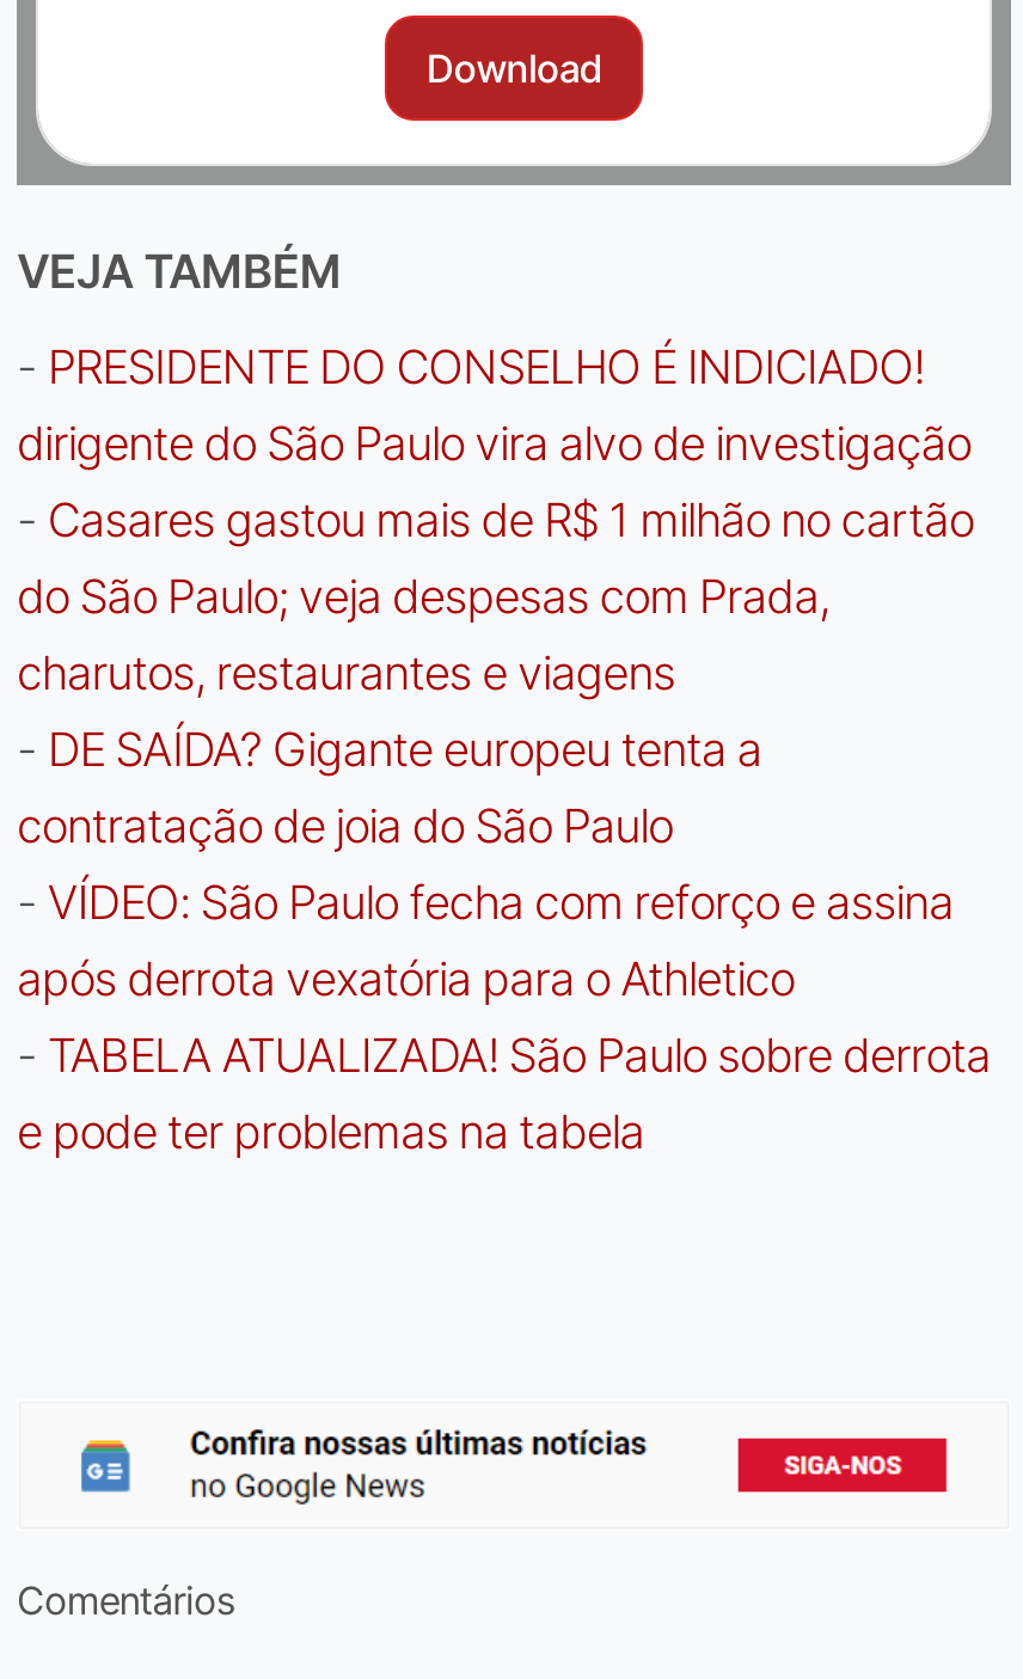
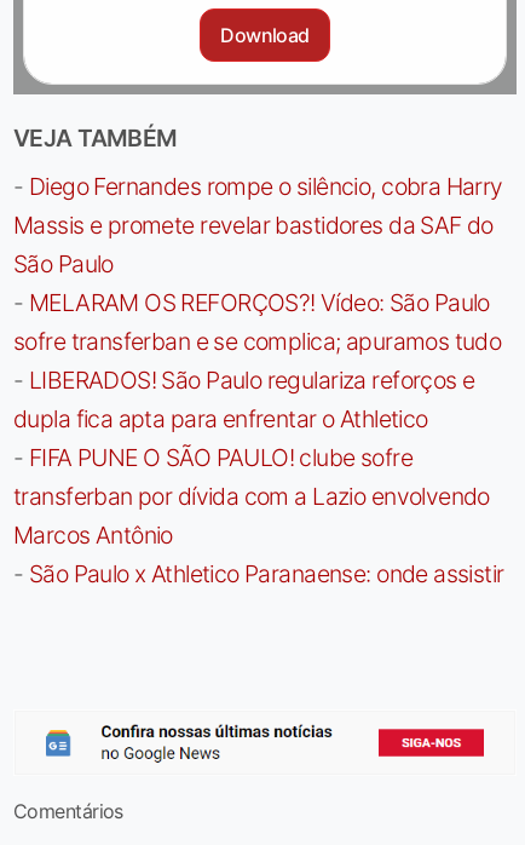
[17,338,991,1160] - PRESIDENTE DO CONSELHO É INDICIADO! | dirigente do São Paulo vira alvo de investigação | - Casares gastou mais de R$ 1 milhão no cartão | do São Paulo; veja despesas com Prada, | charutos, restaurantes e viagens | - DE SAÍDA? Gigante europeu tenta a | contratação de joia do São Paulo | - VÍDEO: São Paulo fecha com reforço e assina | após derrota vexatória para o Athletico | - TABELA ATUALIZADA! São Paulo sobre derrota | e pode ter problemas na tabela -> [13,172,504,588] - Diego Fernandes rompe o silêncio, cobra Harry | Massis e promete revelar bastidores da SAF do | São Paulo | - MELARAM OS REFORÇOS?! Vídeo: São Paulo | sofre transferban e se complica; apuramos tudo | - LIBERADOS! São Paulo regulariza reforços e | dupla fica apta para enfrentar o Athletico | - FIFA PUNE O SÃO PAULO! clube sofre | transferban por dívida com a Lazio envolvendo | Marcos Antônio | - São Paulo x Athletico Paranaense: onde assistir

